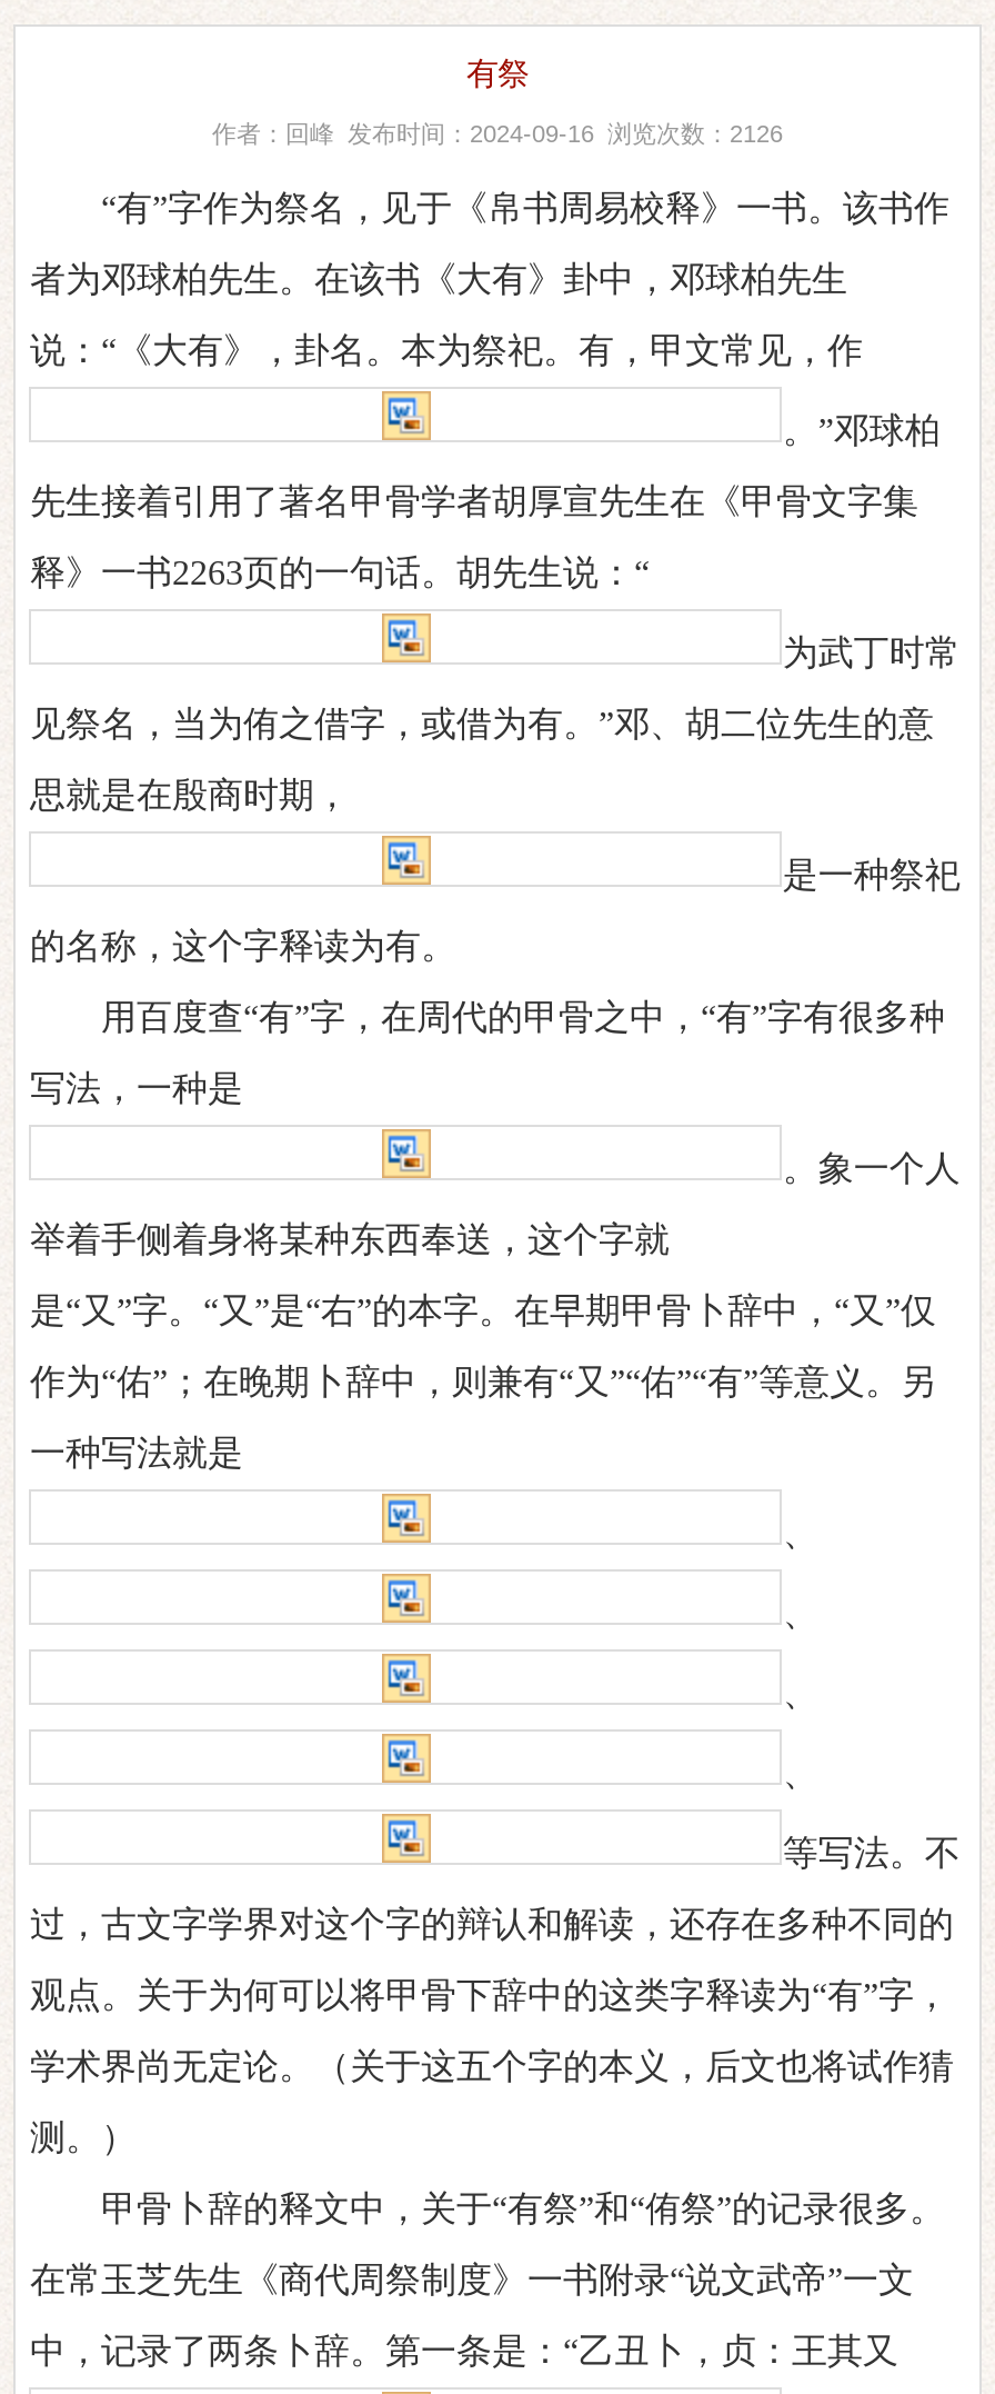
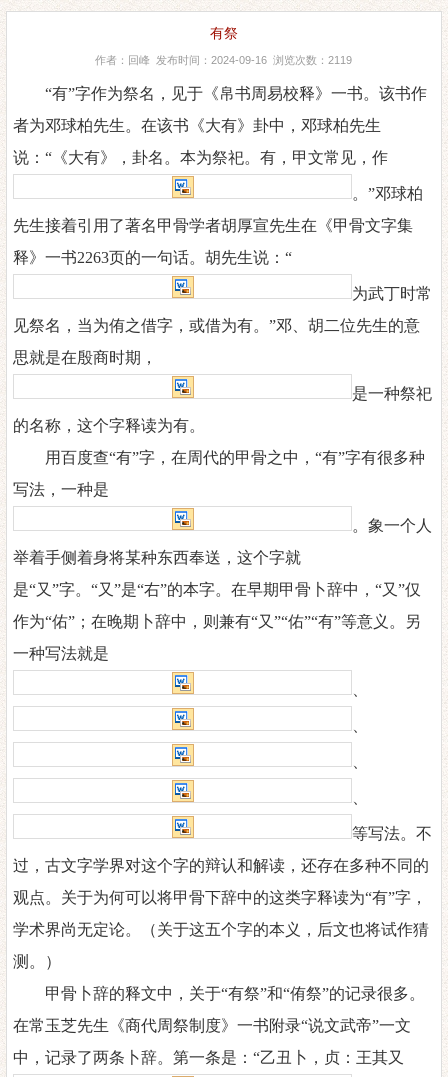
[212,119,783,146] 作者：回峰 发布时间：2024-09-16 浏览次数：2126 -> [95,54,352,66] 作者：回峰 发布时间：2024-09-16 浏览次数：2119

